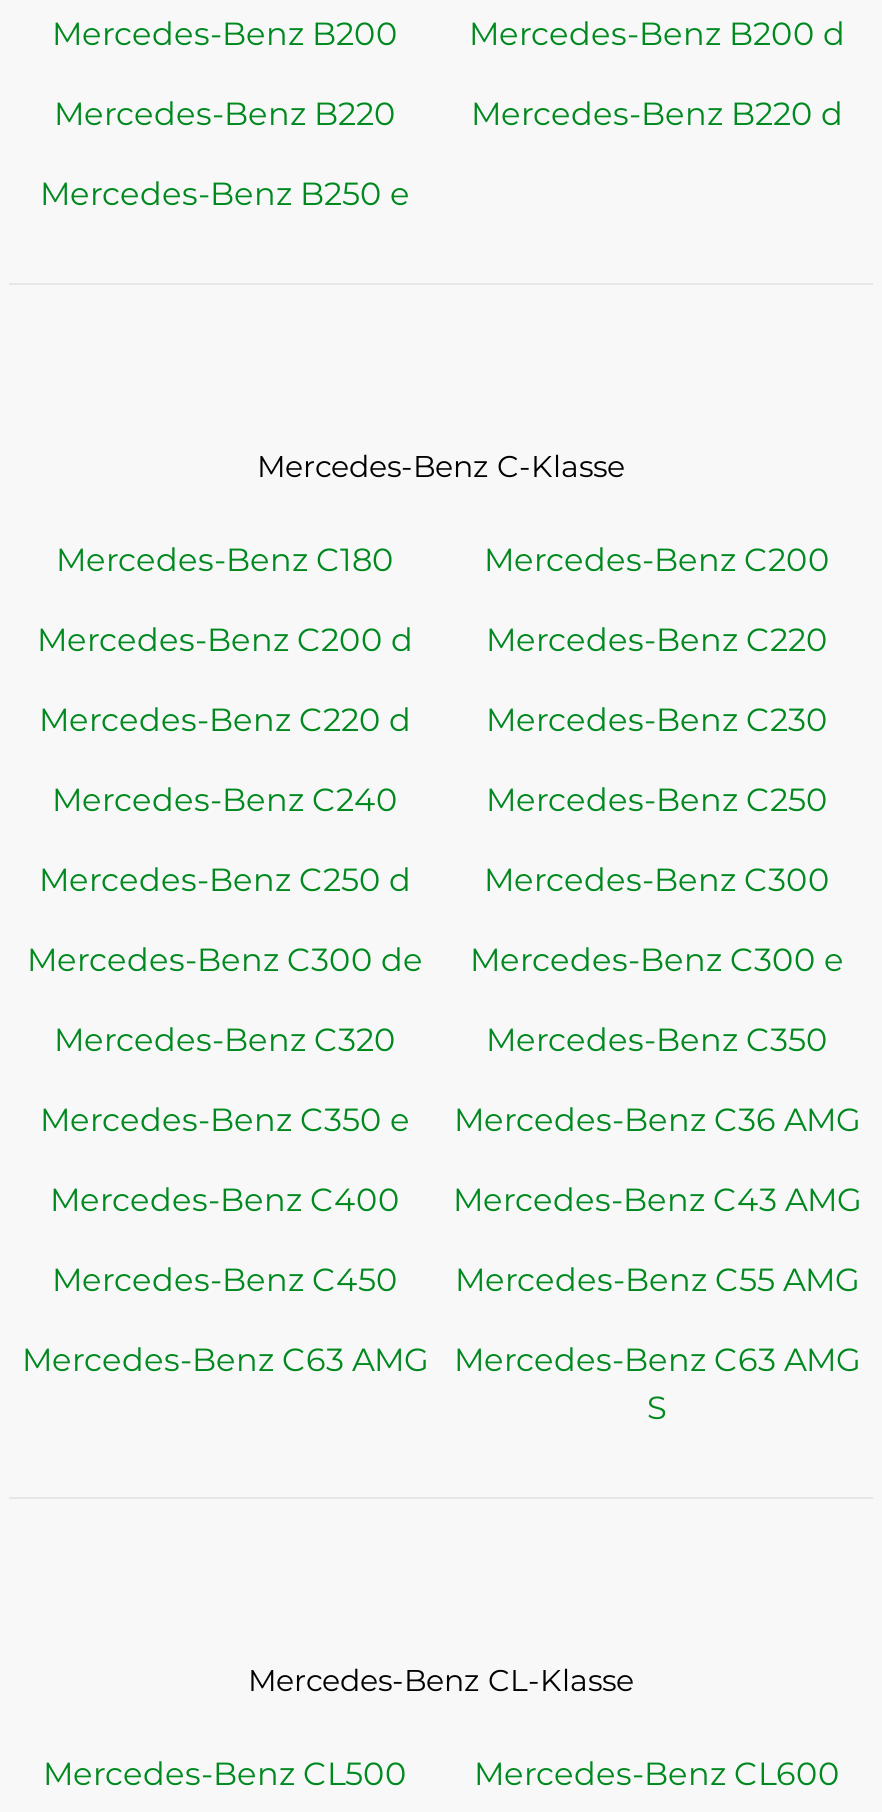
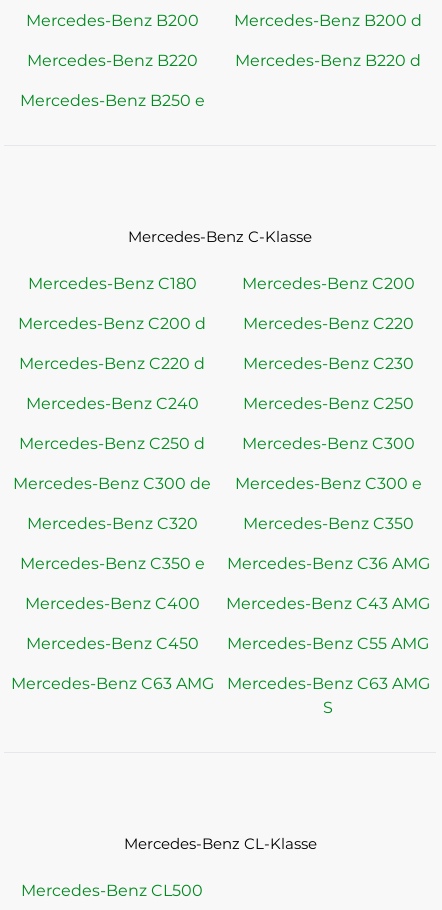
[474,1755,840,1793] Mercedes-Benz CL600 -> none

